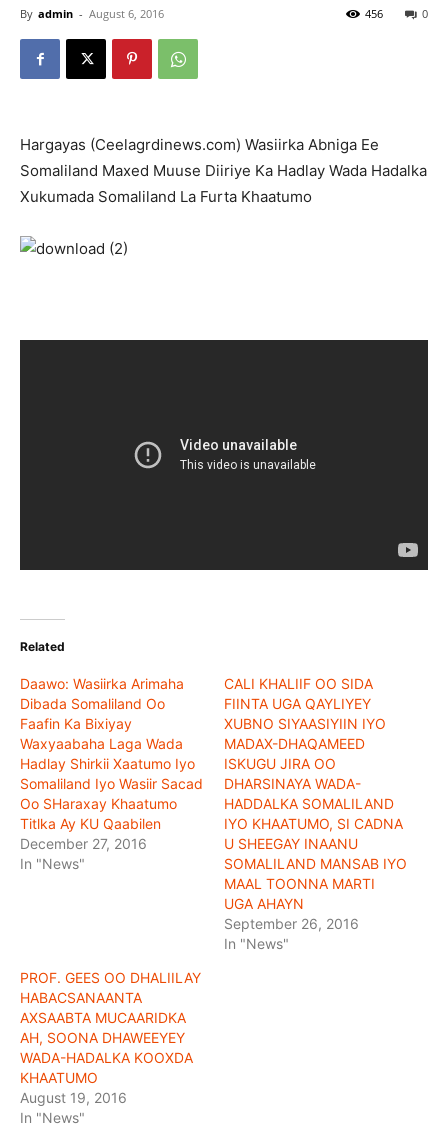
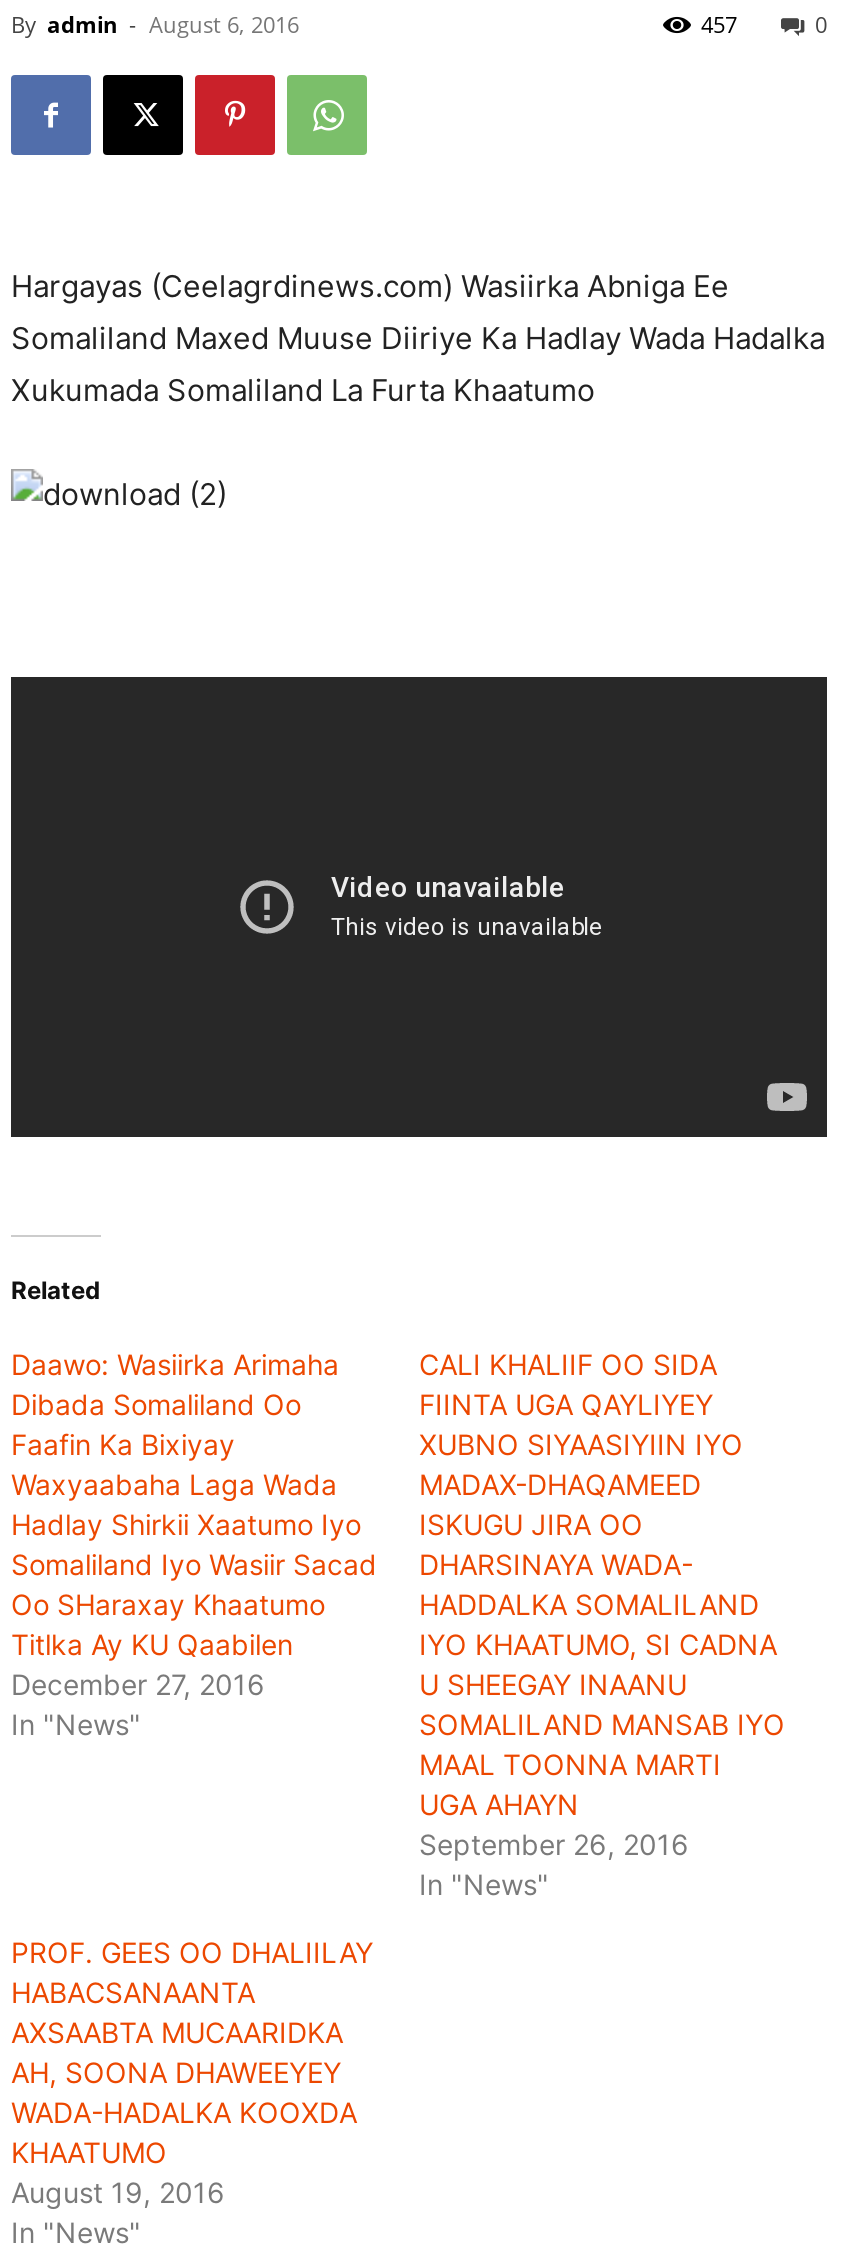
[365,6,383,21] 456 -> [701,9,737,39] 457

